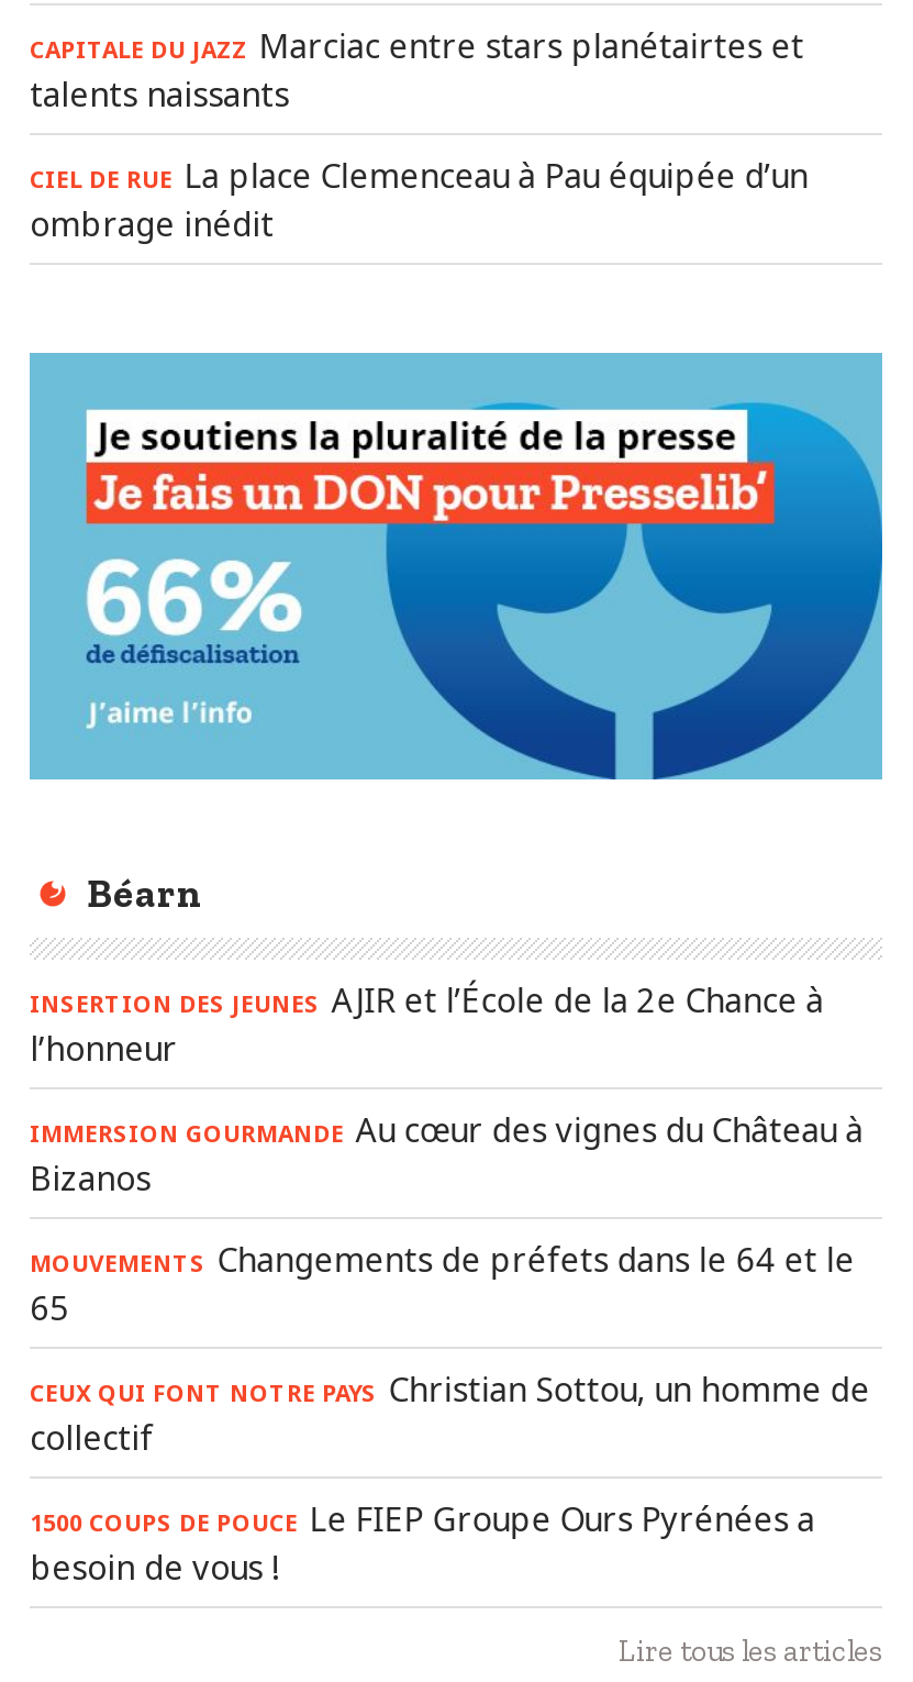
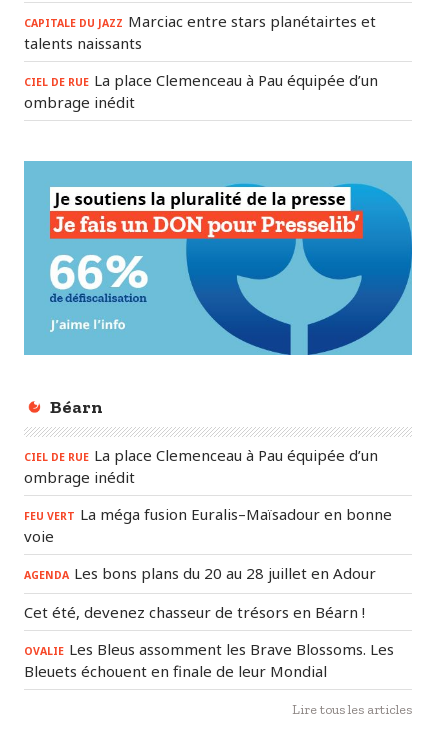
[30,978,823,1070] INSERTION DES JEUNES AJIR et l’École de la 2e Chance à | l’honneur -> [24,445,378,487] CIEL DE RUE La place Clemenceau à Pau équipée d’un | ombrage inédit
[30,1107,863,1200] IMMERSION GOURMANDE Au cœur des vignes du Château à | Bizanos -> [24,504,392,546] FEU VERT La méga fusion Euralis–Maïsadour en bonne | voie
[30,1237,854,1330] MOUVEMENTS Changements de préfets dans le 64 et le | 65 -> [24,563,376,583] AGENDA Les bons plans du 20 au 28 juillet en Adour
[30,1367,869,1459] CEUX QUI FONT NOTRE PAYS Christian Sottou, un homme de | collectif -> [24,602,365,622] Cet été, devenez chasseur de trésors en Béarn !
[30,1497,815,1589] 1500 COUPS DE POUCE Le FIEP Groupe Ours Pyrénées a | besoin de vous ! -> [24,639,394,681] OVALIE Les Bleus assomment les Brave Blossoms. Les | Bleuets échouent en finale de leur Mondial

